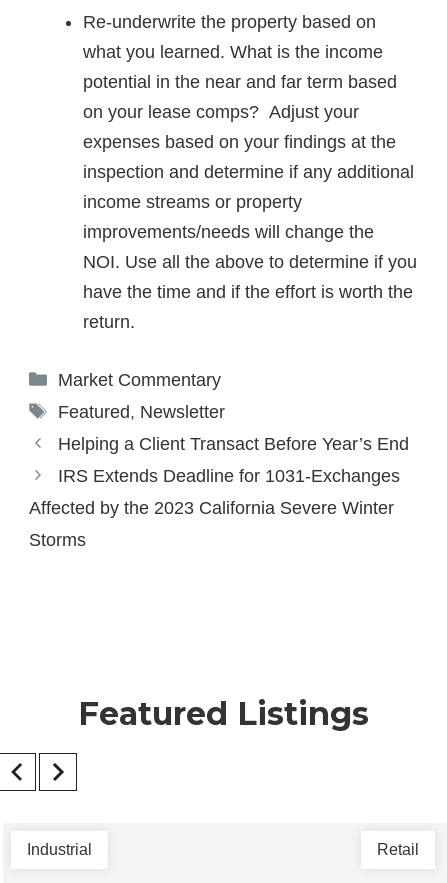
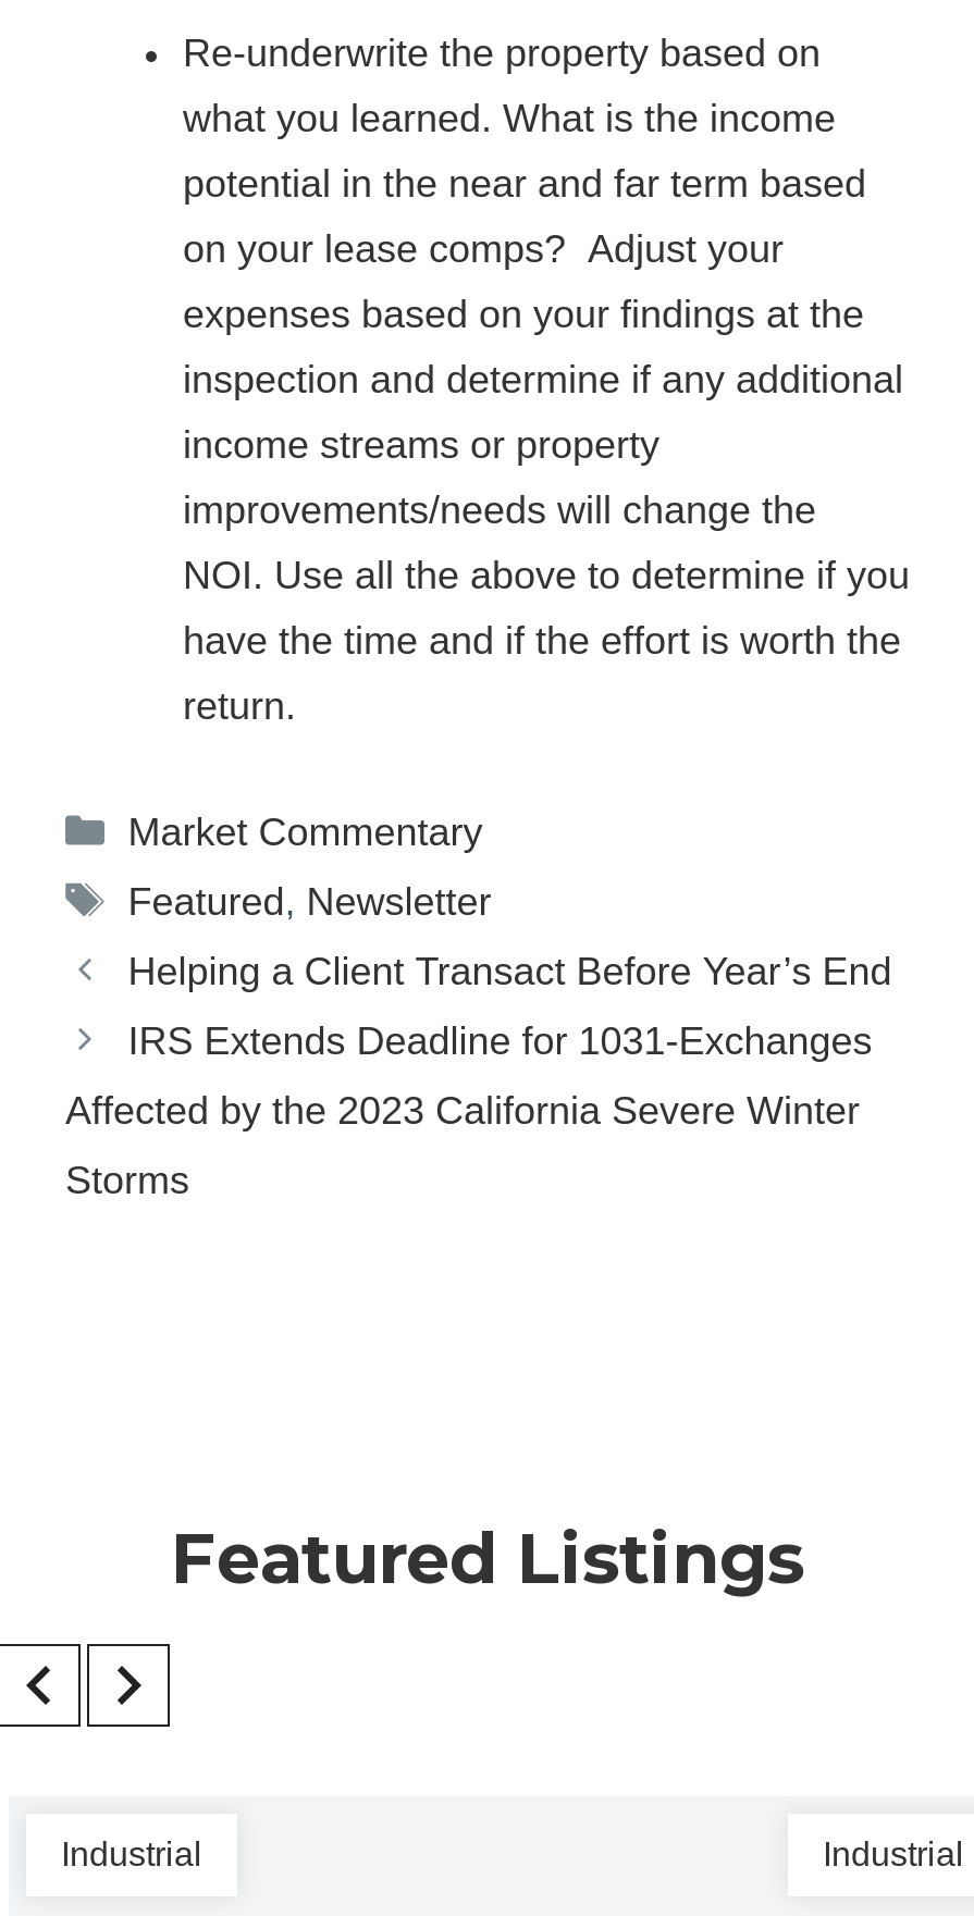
[377,841,419,858] Retail -> [823,1835,964,1872] Industrial

